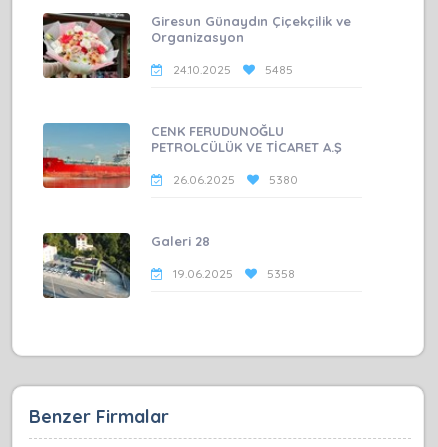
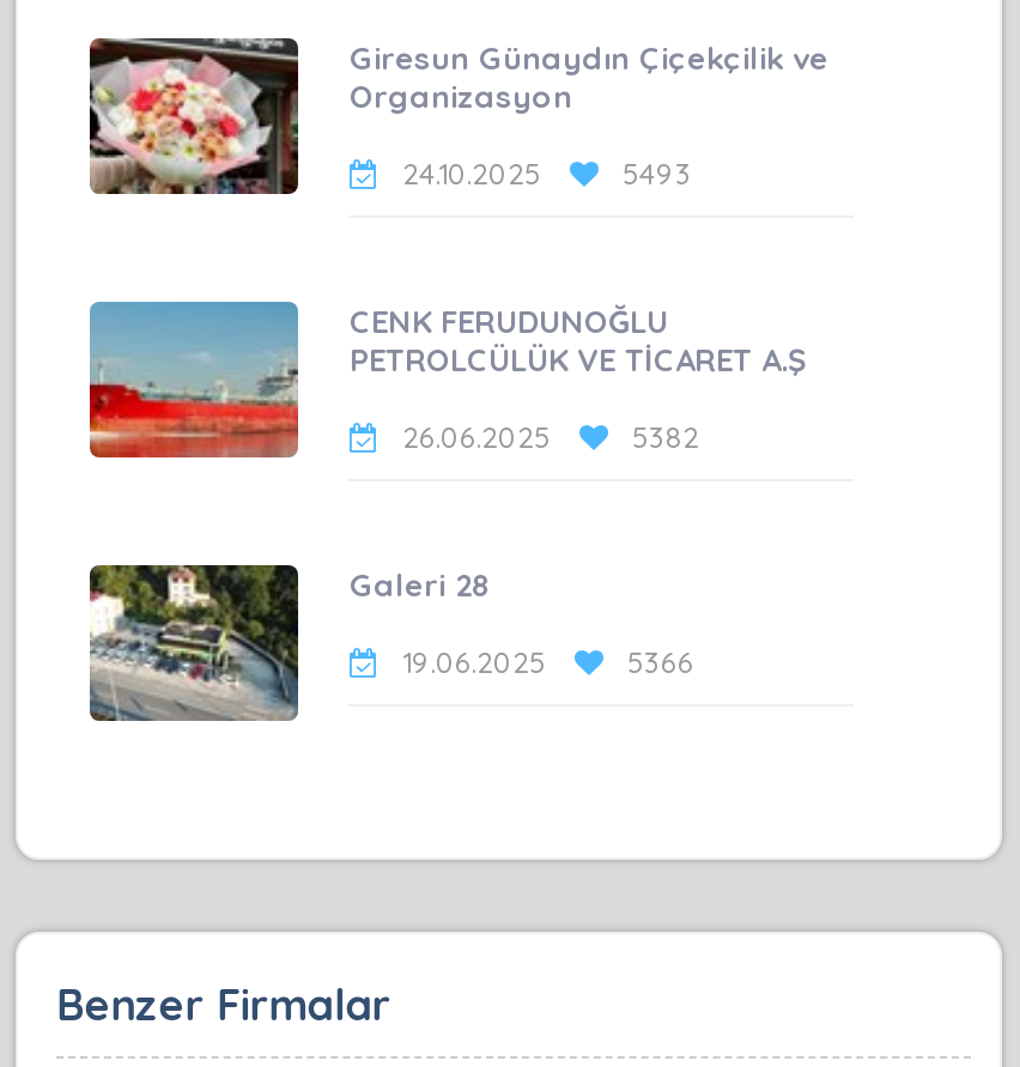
[173,61,293,76] 24.10.2025 5485 -> [402,154,692,190] 24.10.2025 5493
[173,171,298,186] 26.06.2025 5380 -> [402,418,699,454] 26.06.2025 5382
[173,265,295,280] 19.06.2025 5358 -> [402,643,694,679] 19.06.2025 5366

